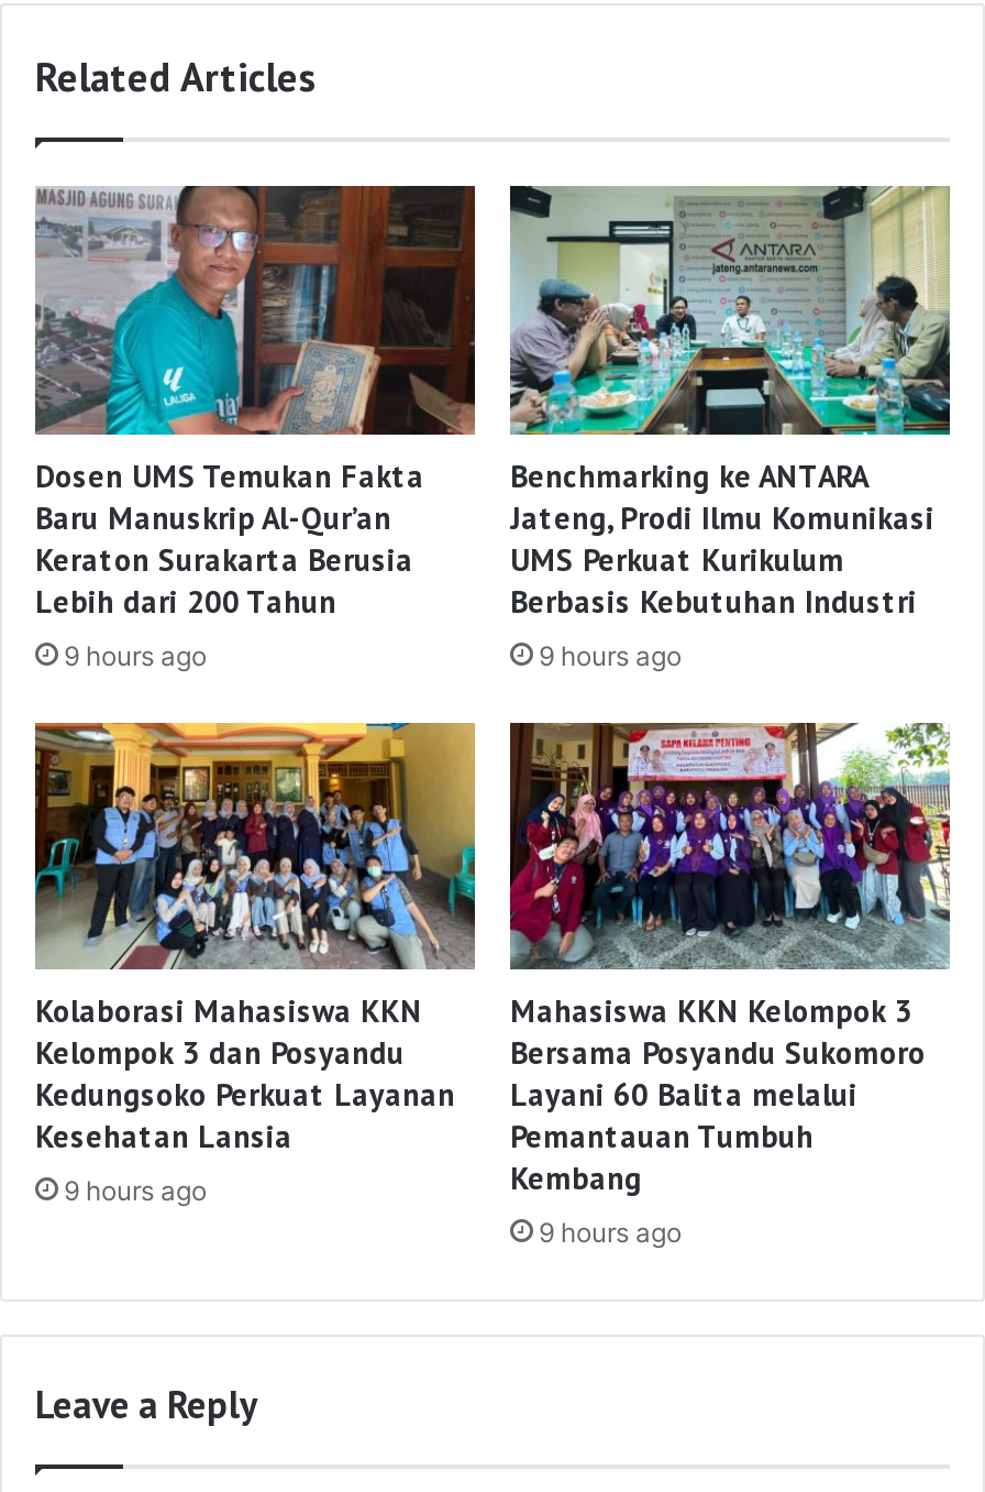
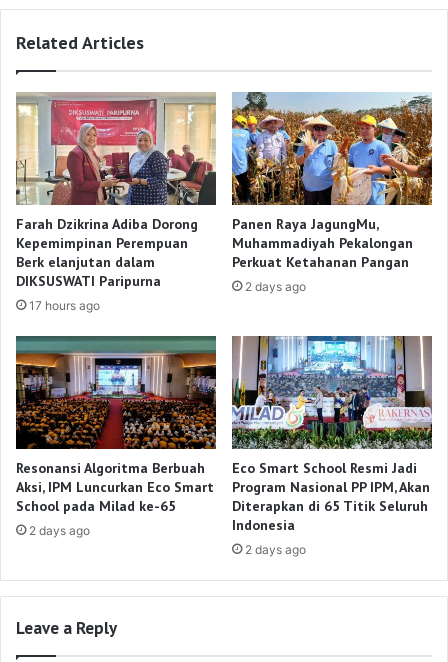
[35,186,477,672] [image] | Dosen UMS Temukan Fakta | Baru Manuskrip Al-Qur’an | Keraton Surakarta Berusia | Lebih dari 200 Tahun | 9 hours ago -> [16,92,217,313] [image] | Farah Dzikrina Adiba Dorong | Kepemimpinan Perempuan | Berk elanjutan dalam | DIKSUSWATI Paripurna | 17 hours ago
[508,184,952,672] [image] | Benchmarking ke ANTARA | Jateng, Prodi Ilmu Komunikasi | UMS Perkuat Kurikulum | Berbasis Kebutuhan Industri | 9 hours ago -> [231,92,433,294] [image] | Panen Raya JagungMu, | Muhammadiyah Pekalongan | Perkuat Ketahanan Pangan | 2 days ago
[33,721,477,1208] [image] | Kolaborasi Mahasiswa KKN | Kelompok 3 dan Posyandu | Kedungsoko Perkuat Layanan | Kesehatan Lansia | 9 hours ago -> [15,335,217,538] [image] | Resonansi Algoritma Berbuah | Aksi, IPM Luncurkan Eco Smart | School pada Milad ke-65 | 2 days ago
[510,721,950,1250] [image] | Mahasiswa KKN Kelompok 3 | Bersama Posyandu Sukomoro | Layani 60 Balita melalui | Pemantauan Tumbuh | Kembang | 9 hours ago -> [232,335,432,557] [image] | Eco Smart School Resmi Jadi | Program Nasional PP IPM, Akan | Diterapkan di 65 Titik Seluruh | Indonesia | 2 days ago

